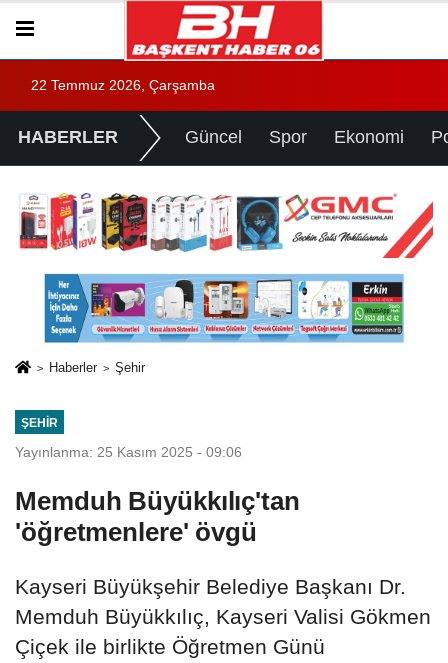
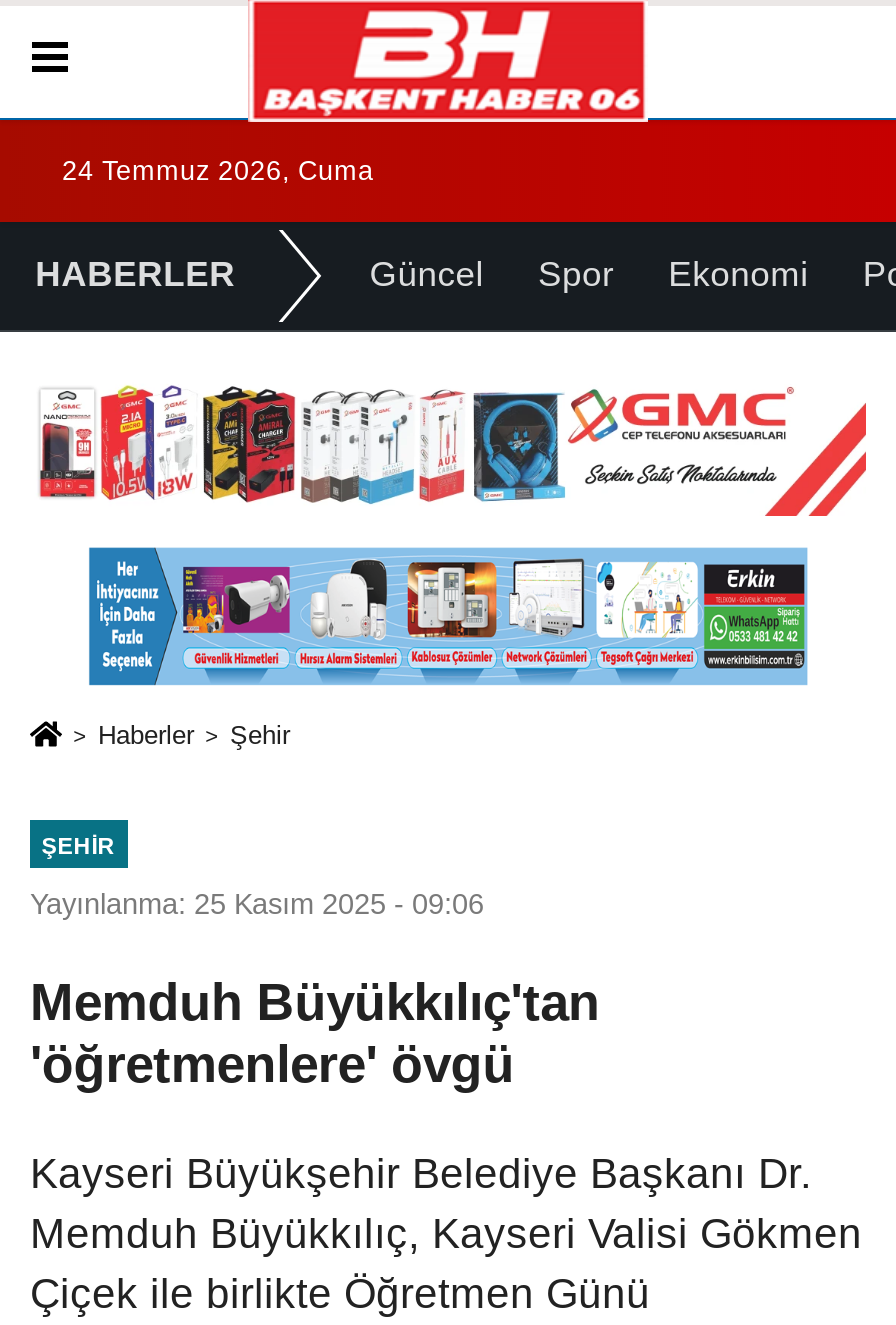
[31,78,215,93] 22 Temmuz 2026, Çarşamba -> [62,156,374,186] 24 Temmuz 2026, Cuma

